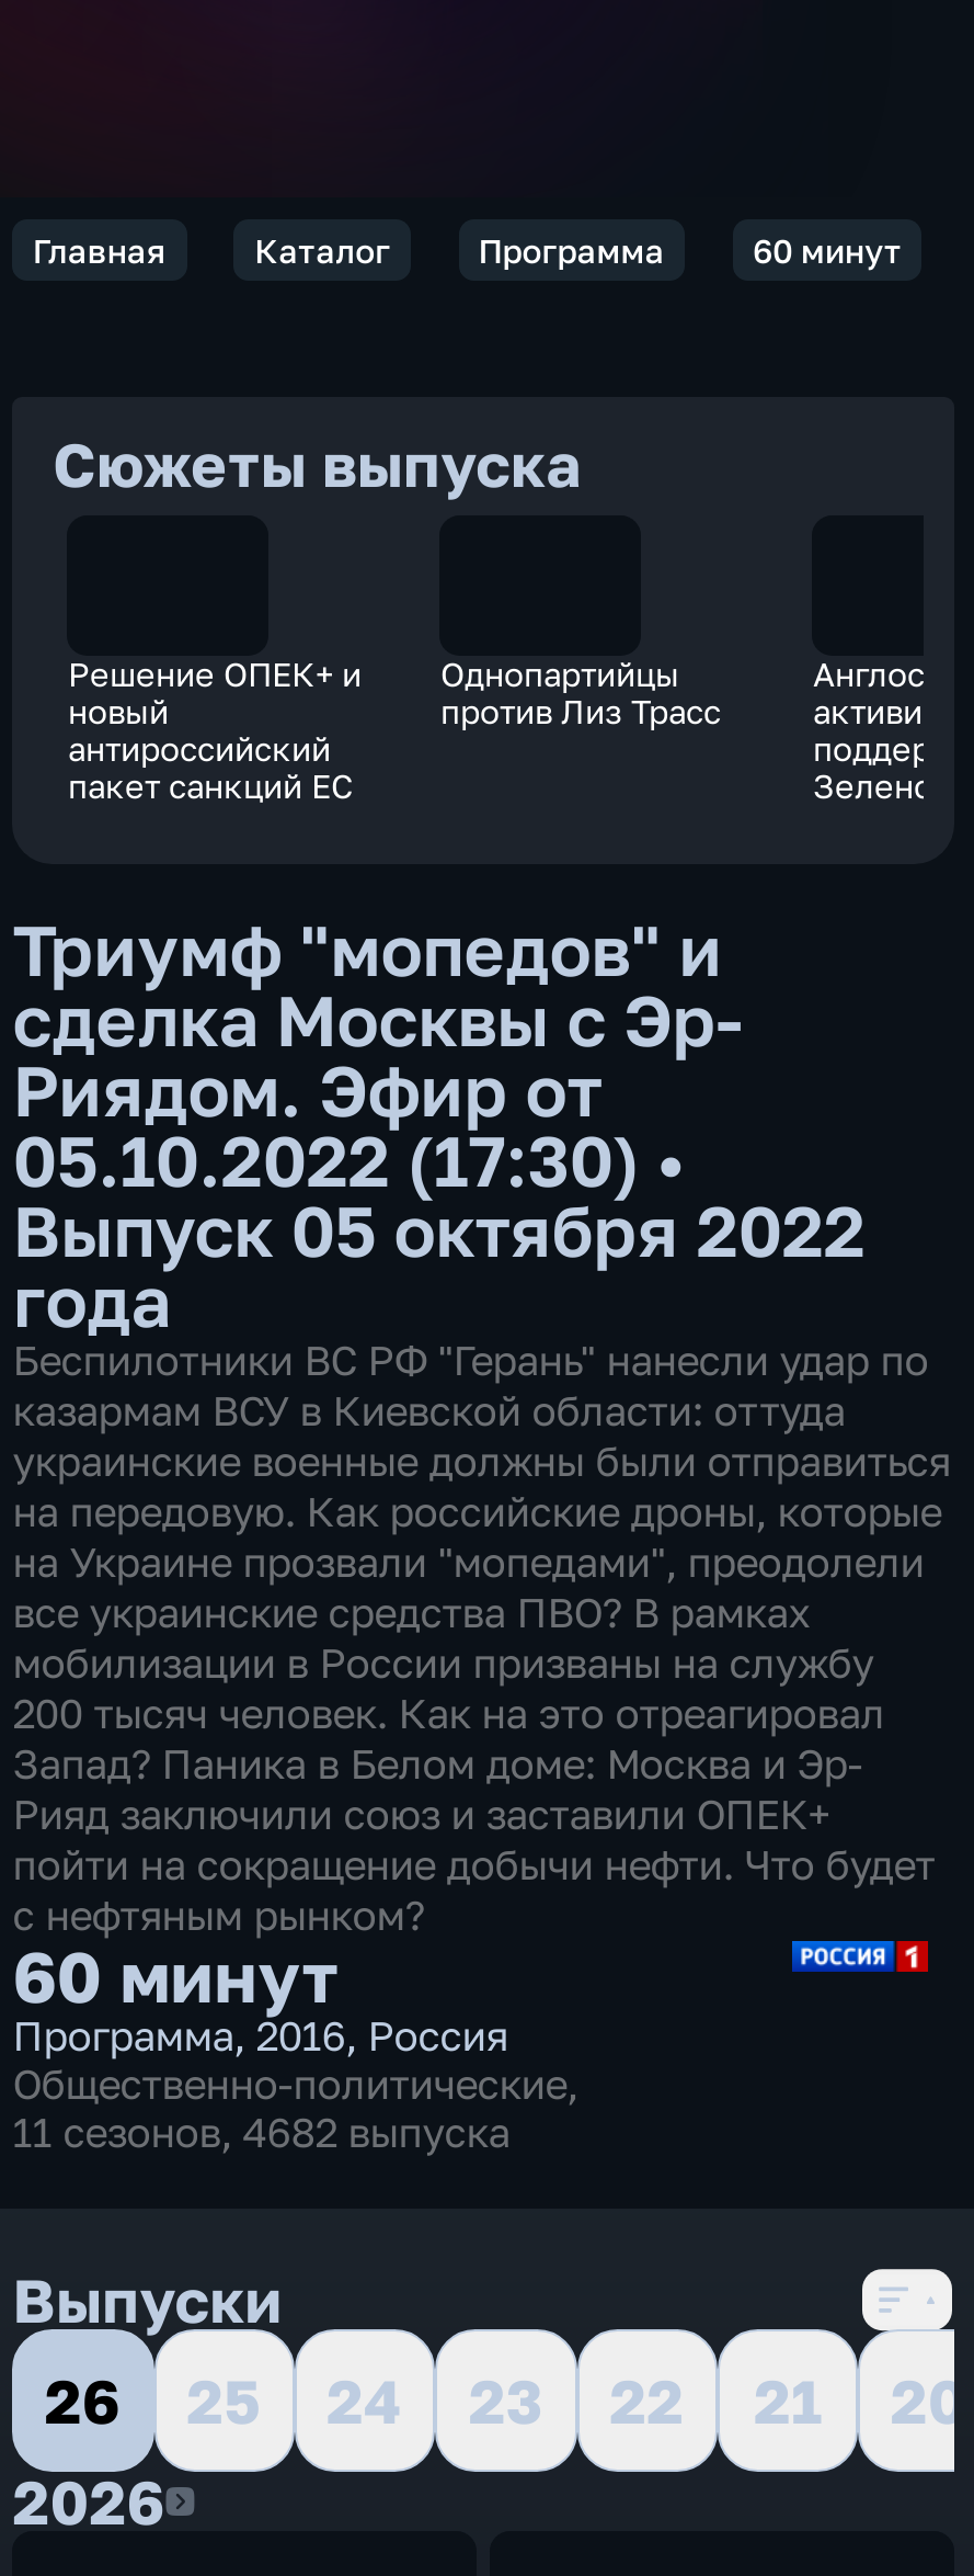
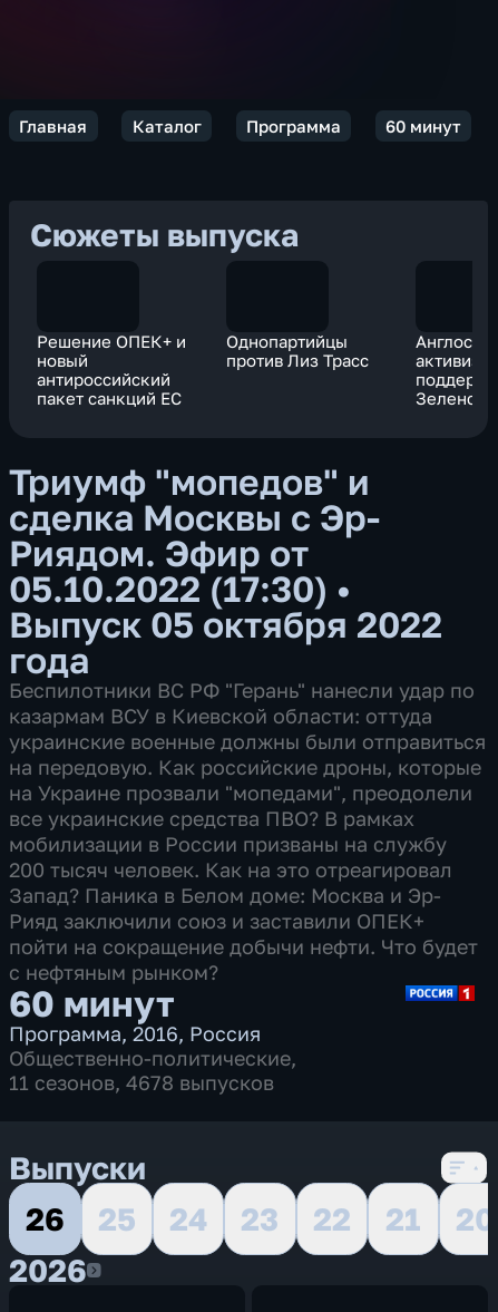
[12,2108,510,2156] 11 сезонов, 4682 выпуска -> [9,1070,274,1095] 11 сезонов, 4678 выпусков

